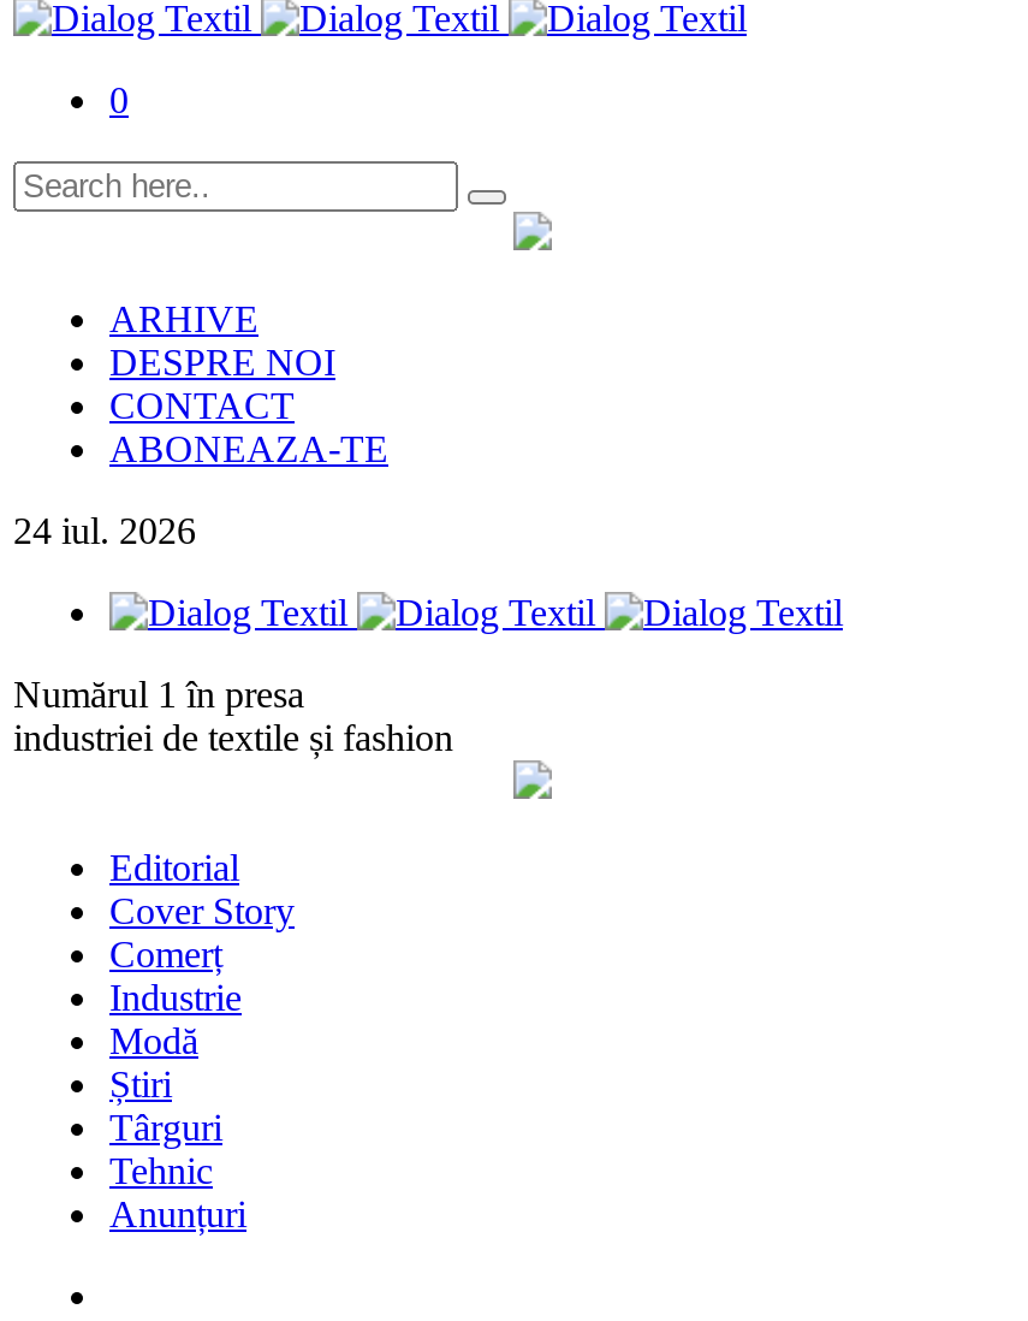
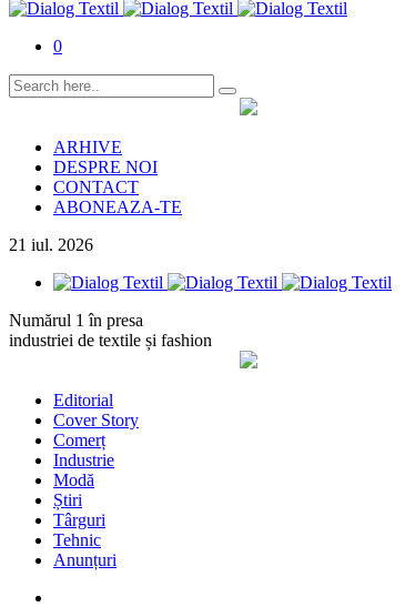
[13,510,196,551] 24 iul. 2026 -> [9,235,93,254] 21 iul. 2026

